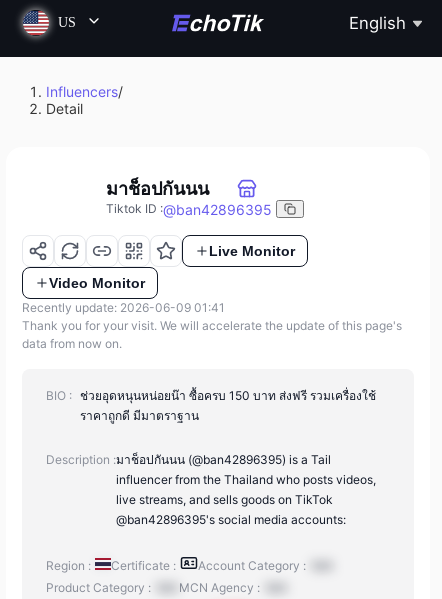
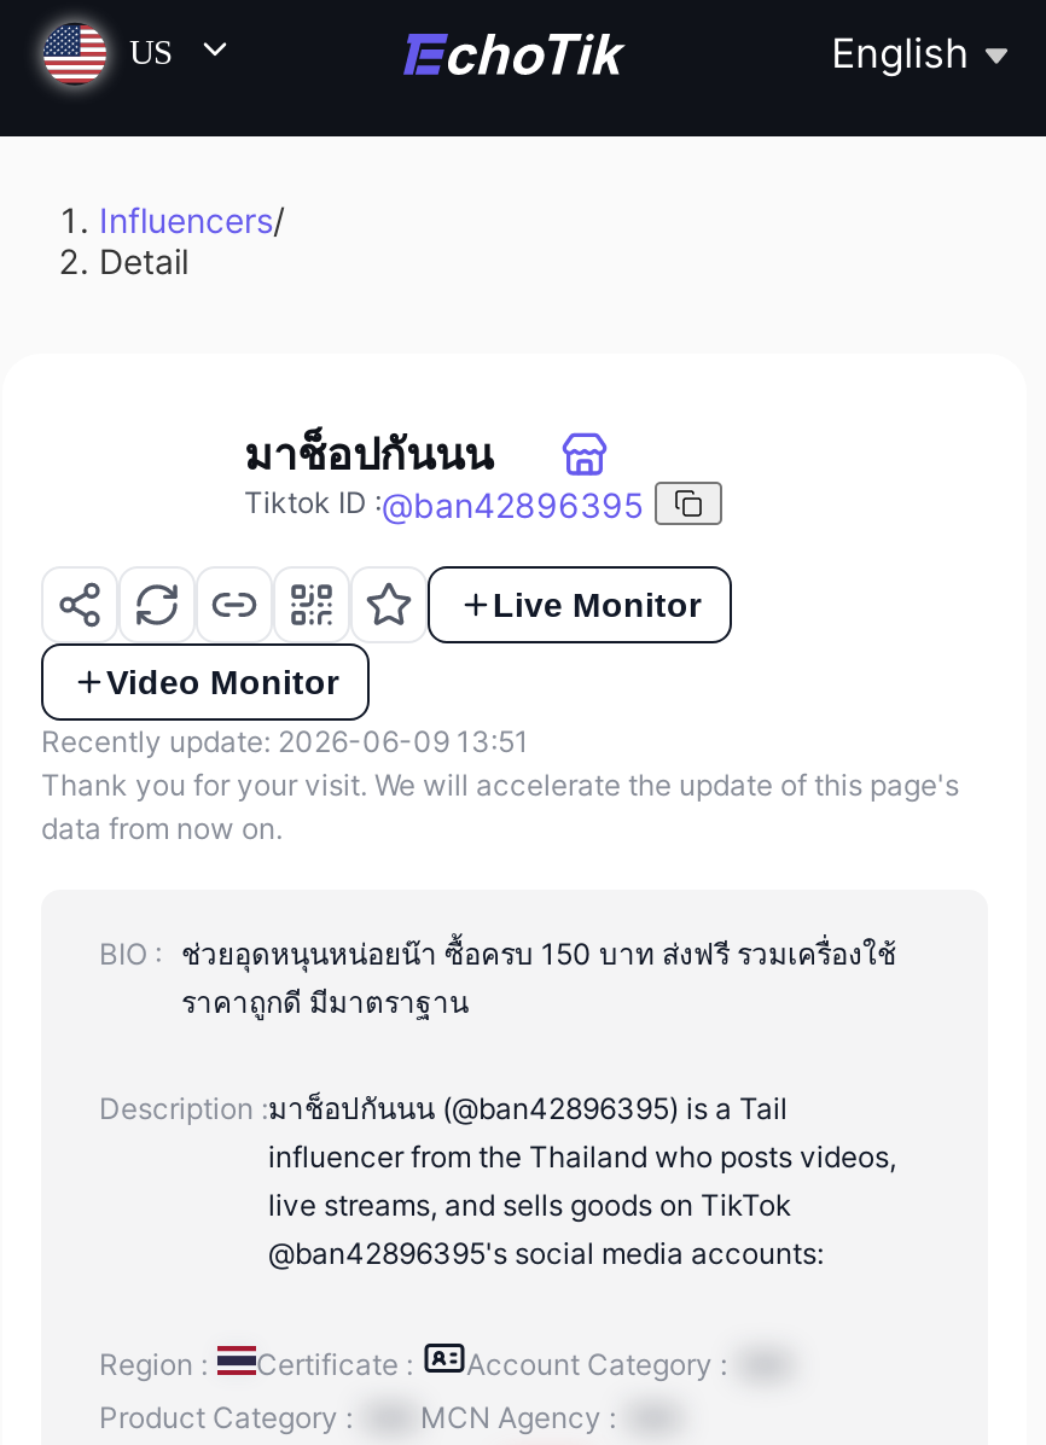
[22,300,225,315] Recently update: 2026-06-09 01:41 -> [41,724,529,760] Recently update: 2026-06-09 13:51

